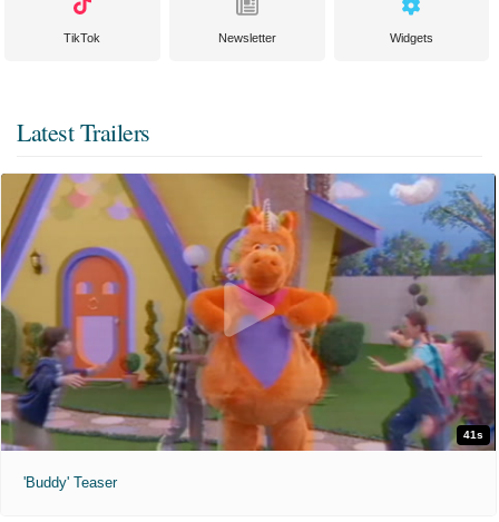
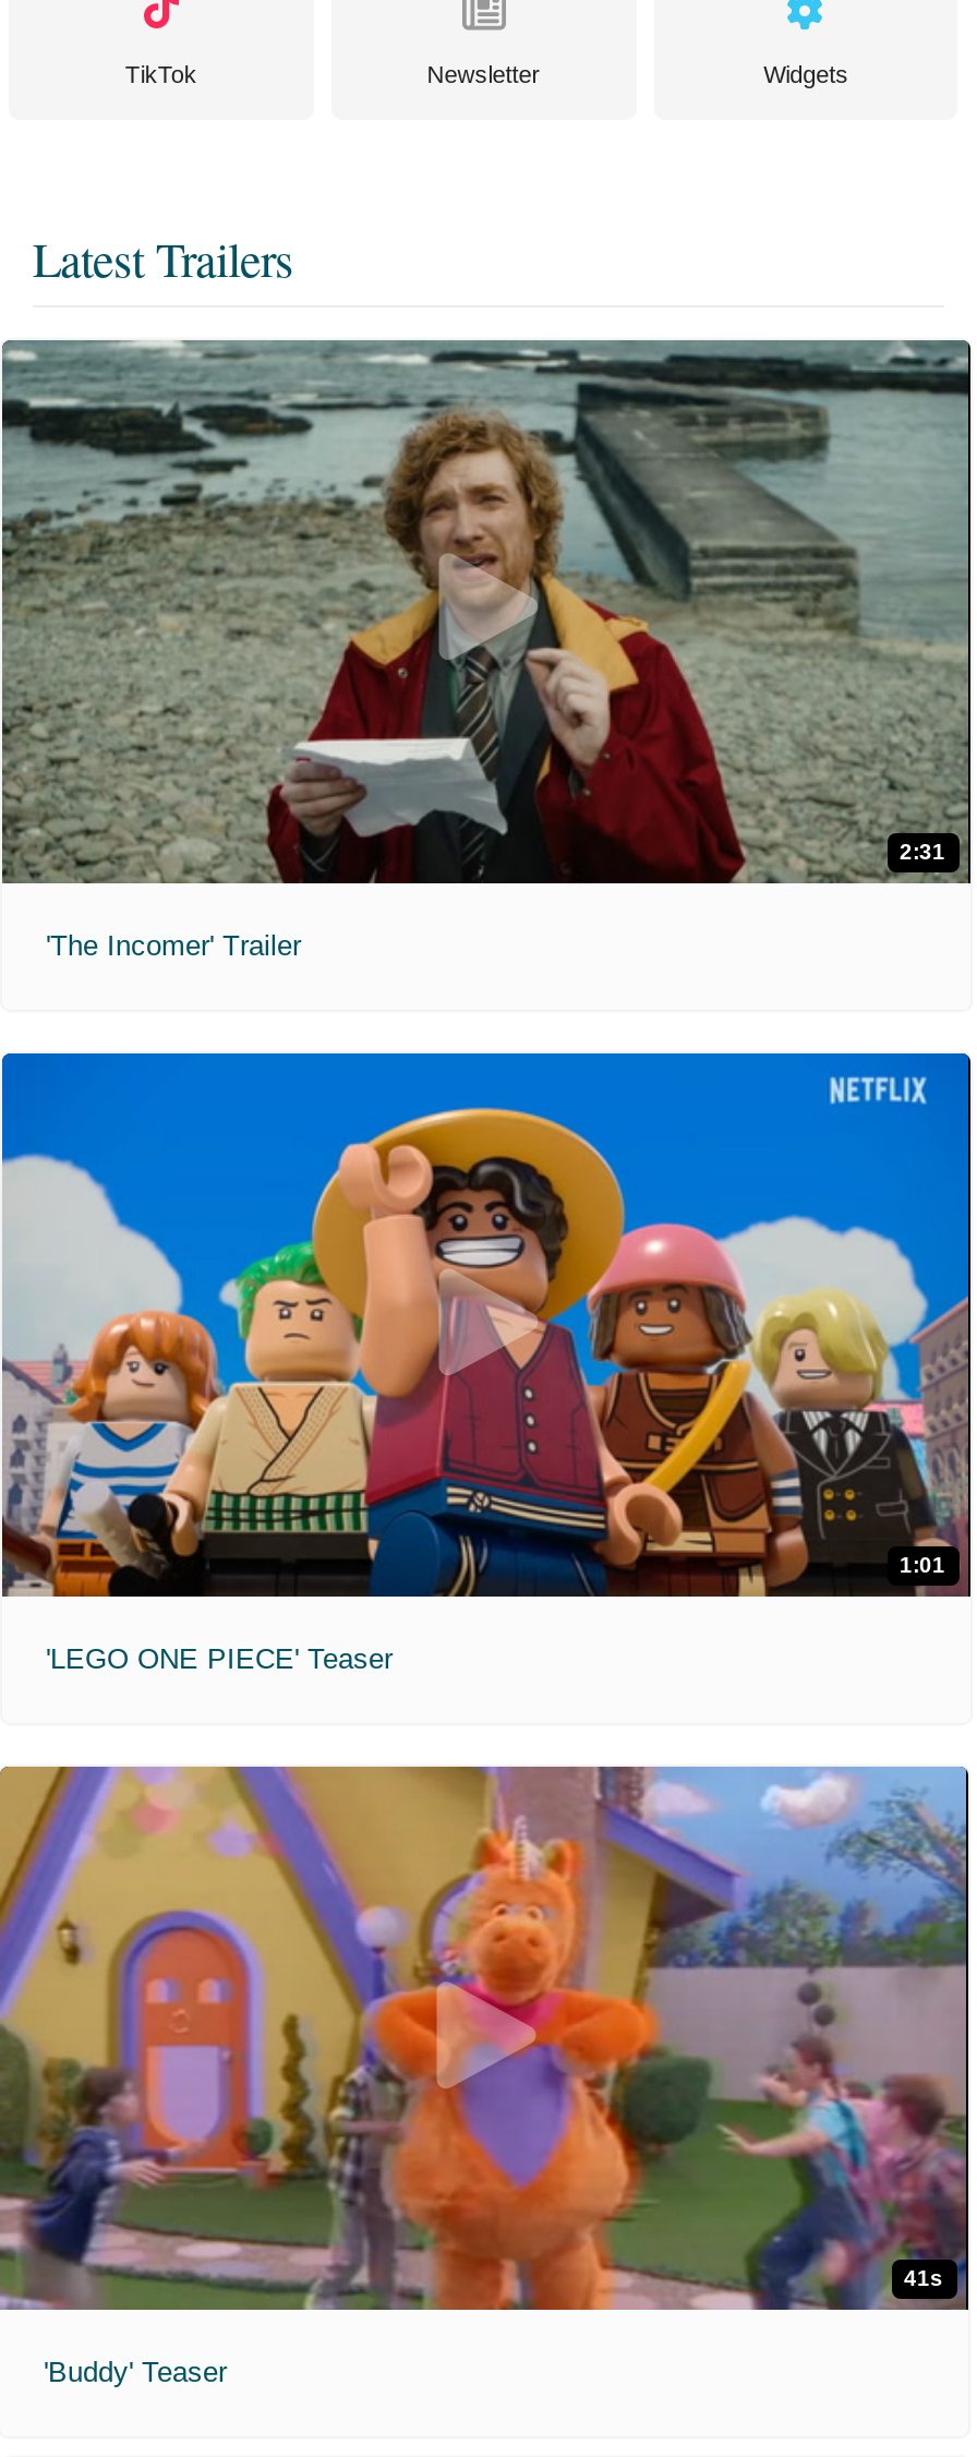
none -> [7,338,970,961] [image] | 2:31 | 'The Incomer' Trailer
none -> [7,1049,970,1675] [image] | 1:01 | 'LEGO ONE PIECE' Teaser

